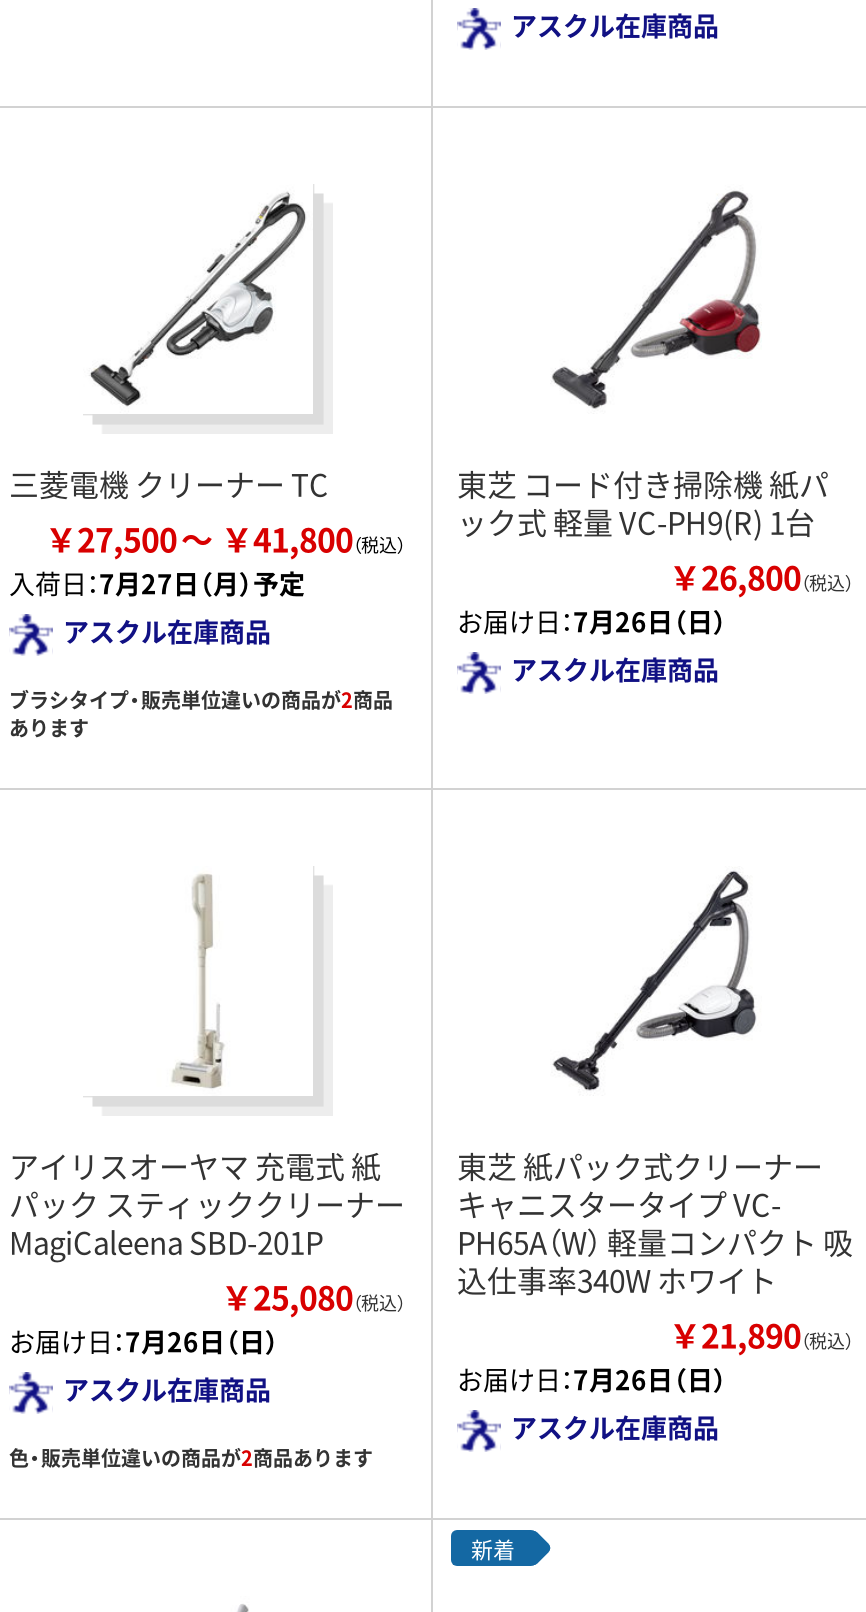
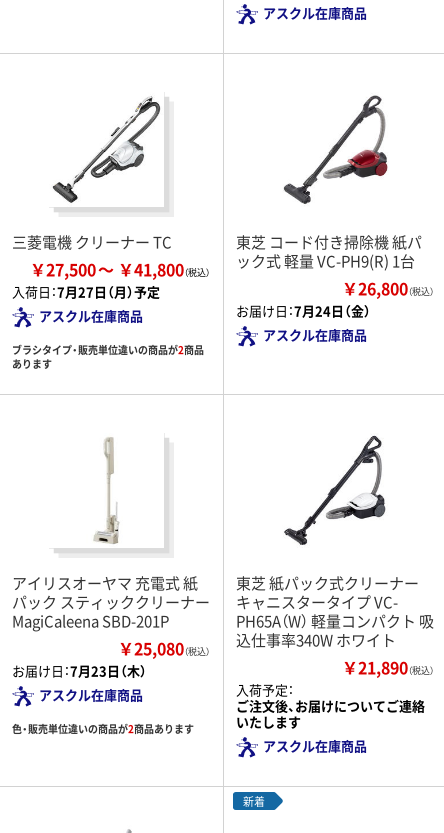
[457,601,727,639] お届け日：7月26日（日） -> [236,301,371,320] お届け日：7月24日（金）
[9,1321,279,1359] お届け日：7月26日（日） -> [12,661,147,680] お届け日：7月23日（木）
[457,1359,727,1397] お届け日：7月26日（日） -> [236,680,425,731] 入荷予定： | ご注文後、お届けについてご連絡 | いたします

